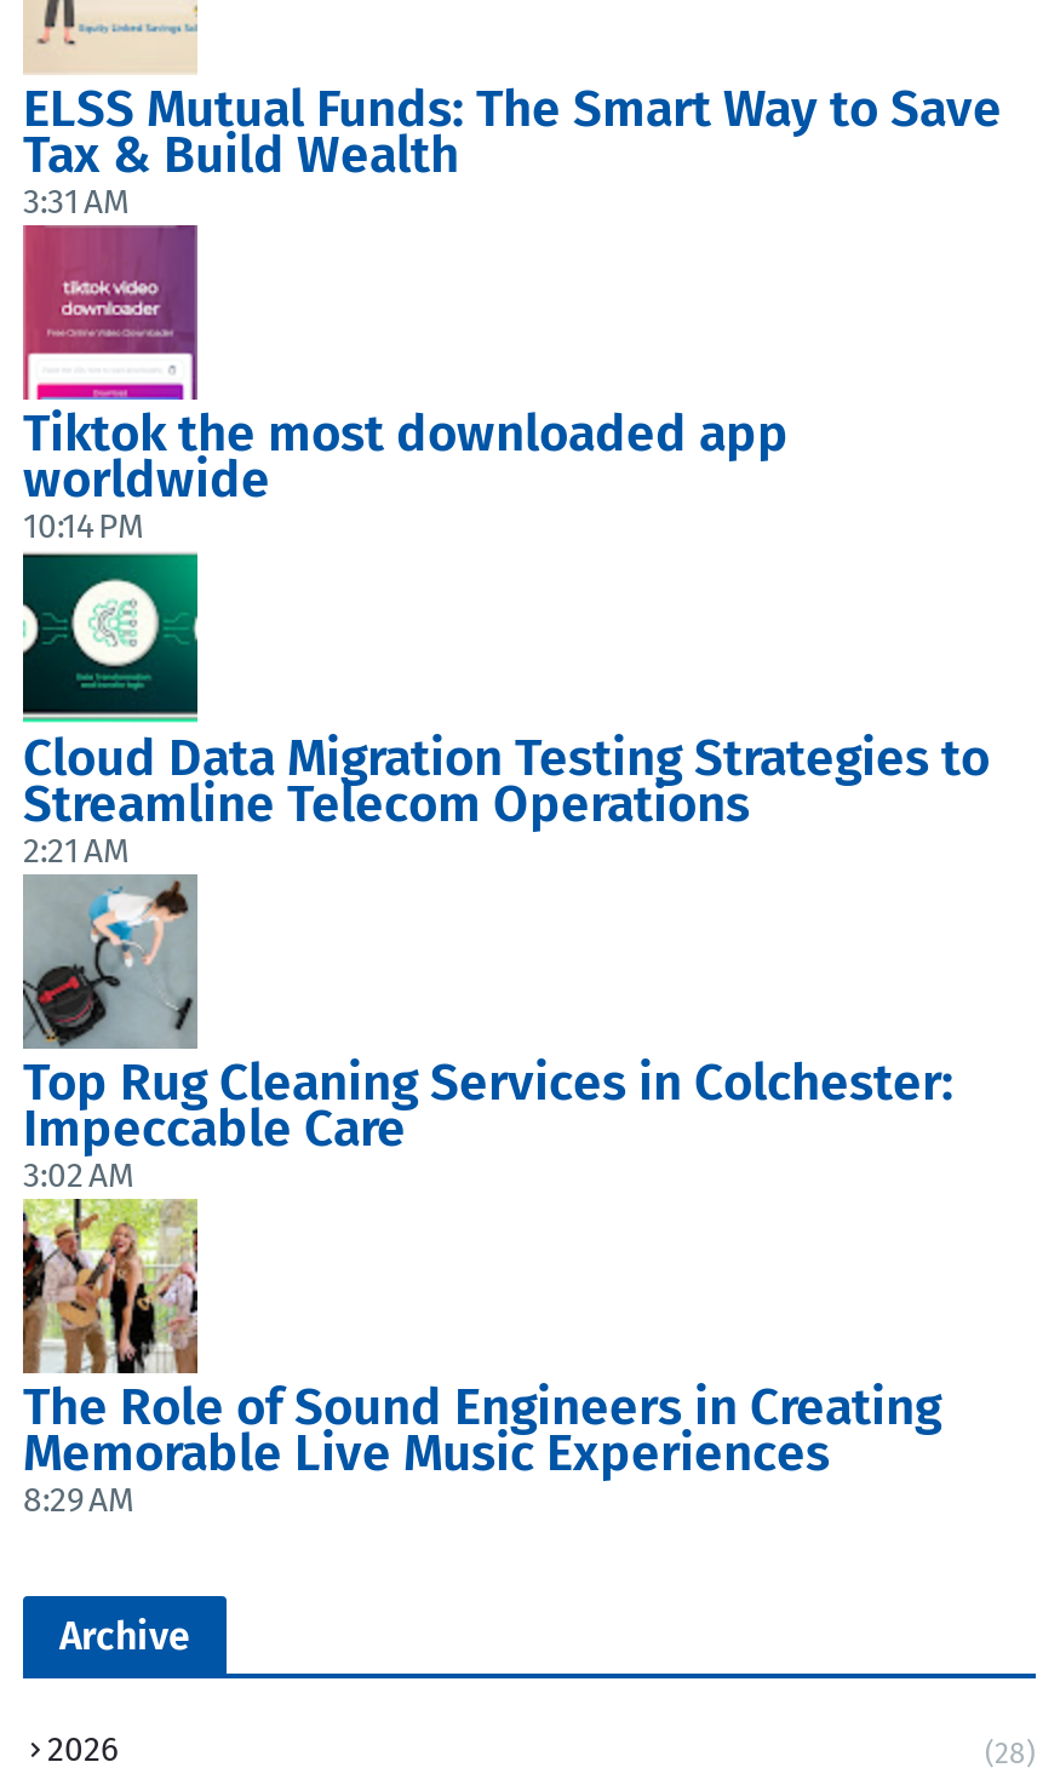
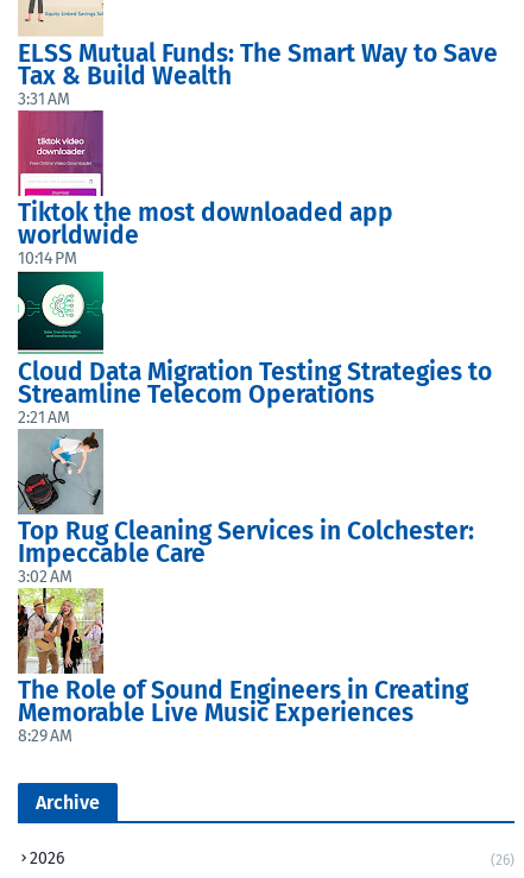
[985,1737,1036,1771] (28) -> [491,852,514,869] (26)

